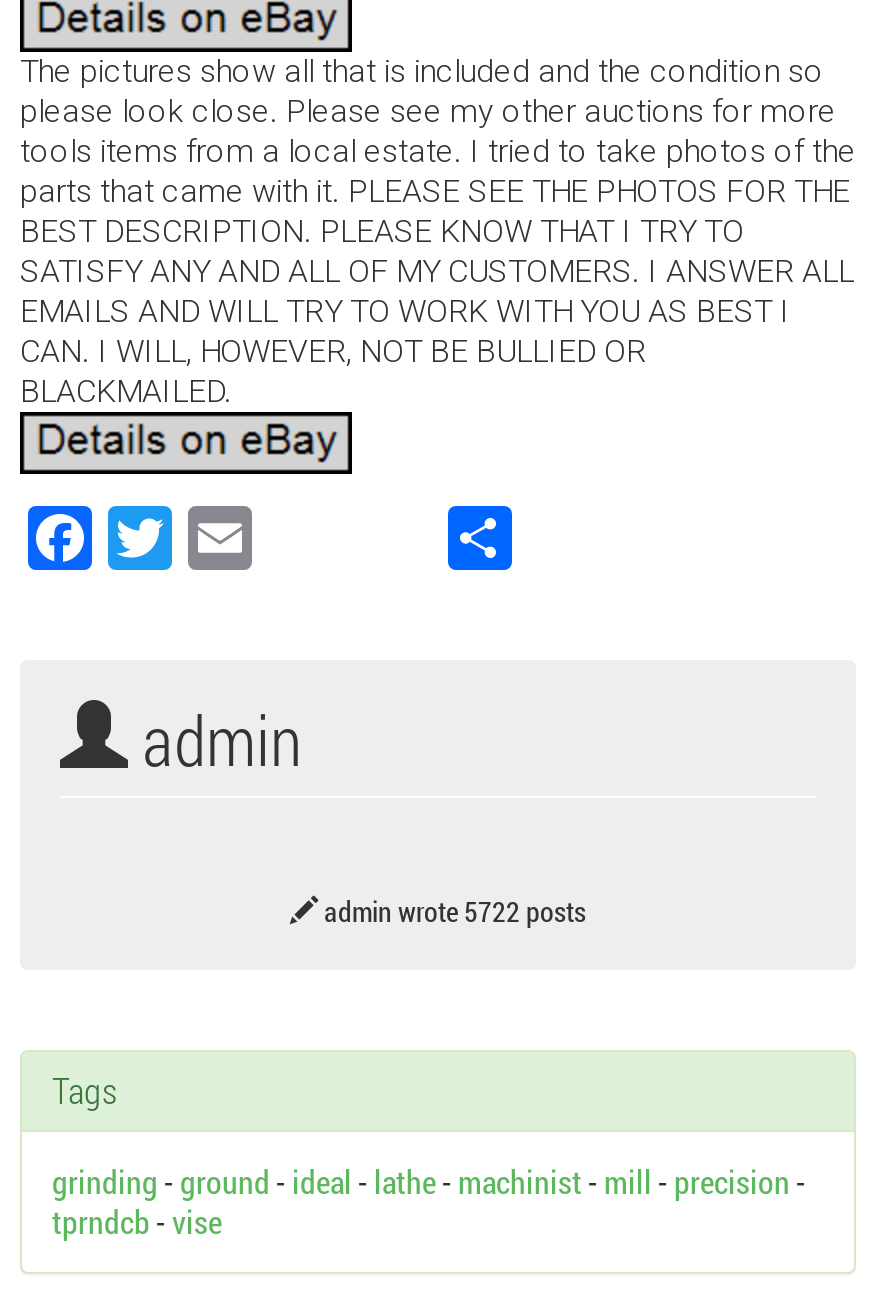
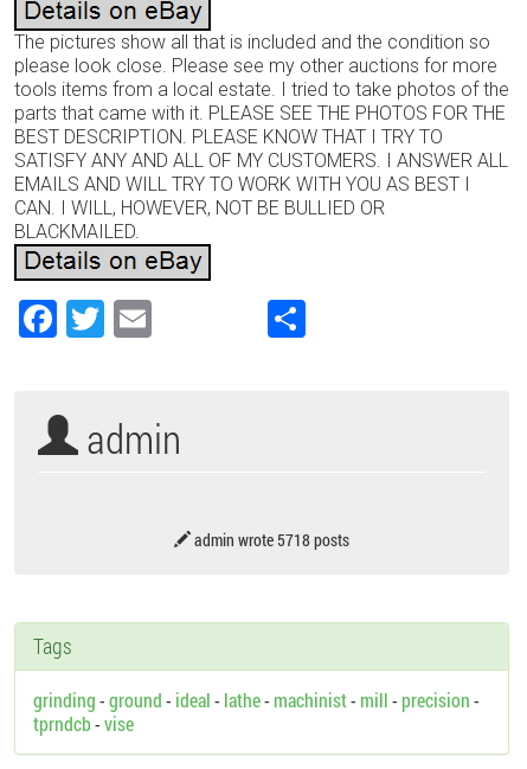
[318,892,586,930] admin wrote 5722 posts -> [191,528,349,551] admin wrote 5718 posts

